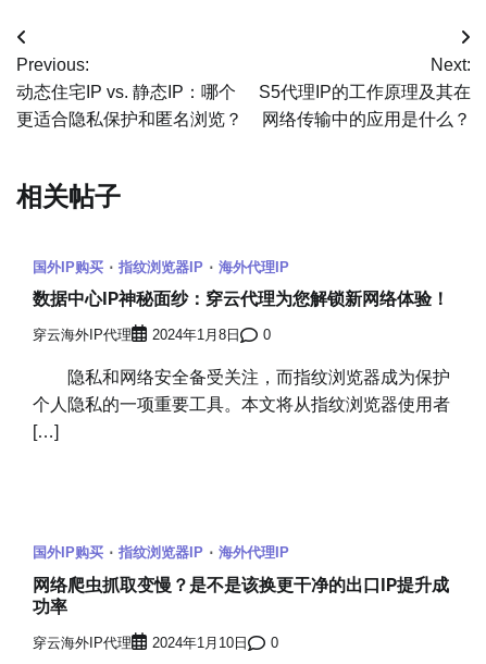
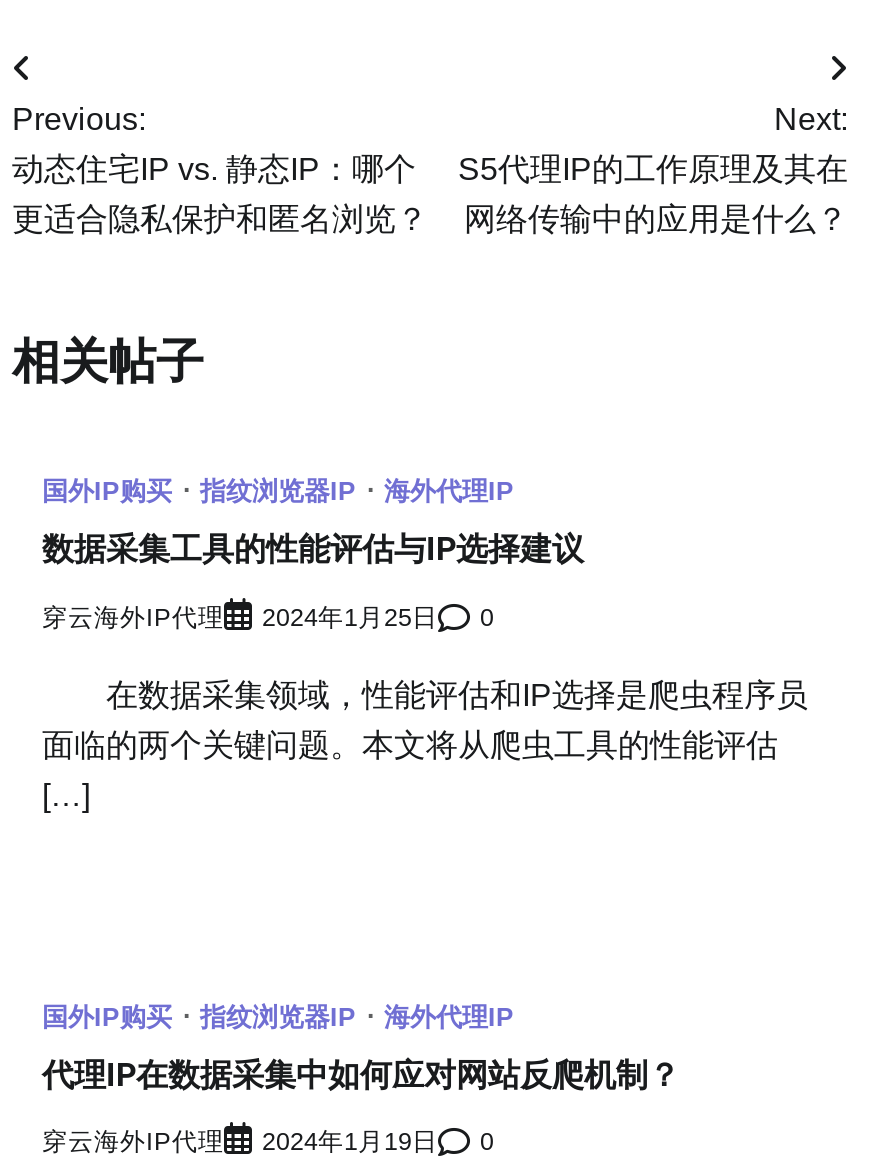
[33,289,449,309] 数据中心IP神秘面纱：穿云代理为您解锁新网络体验！ -> [42,530,584,568] 数据采集工具的性能评估与IP选择建议
[33,328,271,343] 穿云海外IP代理 2024年1月8日 0 -> [42,603,494,631] 穿云海外IP代理 2024年1月25日 0
[33,368,450,387] 隐私和网络安全备受关注，而指纹浏览器成为保护 -> [42,677,808,711] 在数据采集领域，性能评估和IP选择是爬虫程序员
[33,396,450,414] 个人隐私的一项重要工具。本文将从指纹浏览器使用者 -> [42,727,778,761] 面临的两个关键问题。本文将从爬虫工具的性能评估
[33,575,449,617] 网络爬虫抓取变慢？是不是该换更干净的出口IP提升成 | 功率 -> [42,1056,680,1094] 代理IP在数据采集中如何应对网站反爬机制？
[33,636,278,651] 穿云海外IP代理 2024年1月10日 0 -> [42,1128,494,1156] 穿云海外IP代理 2024年1月19日 0

